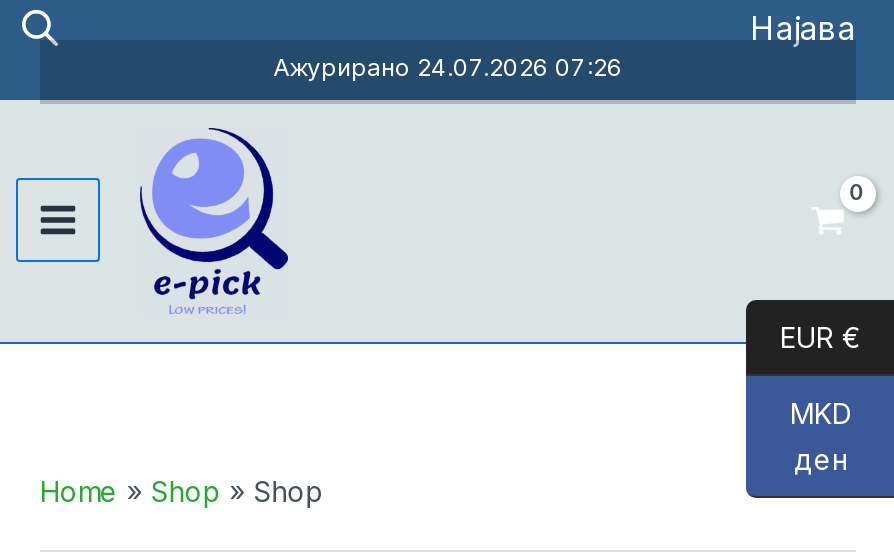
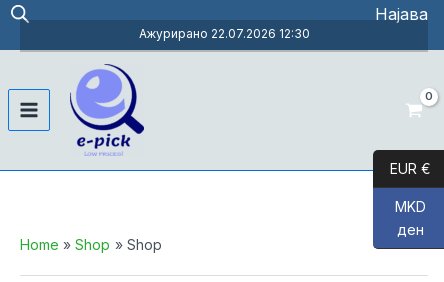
[273,52,623,82] Ажурирано 24.07.2026 07:26 -> [138,26,309,41] Ажурирано 22.07.2026 12:30

